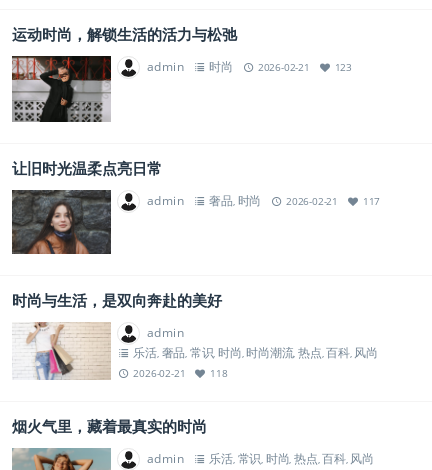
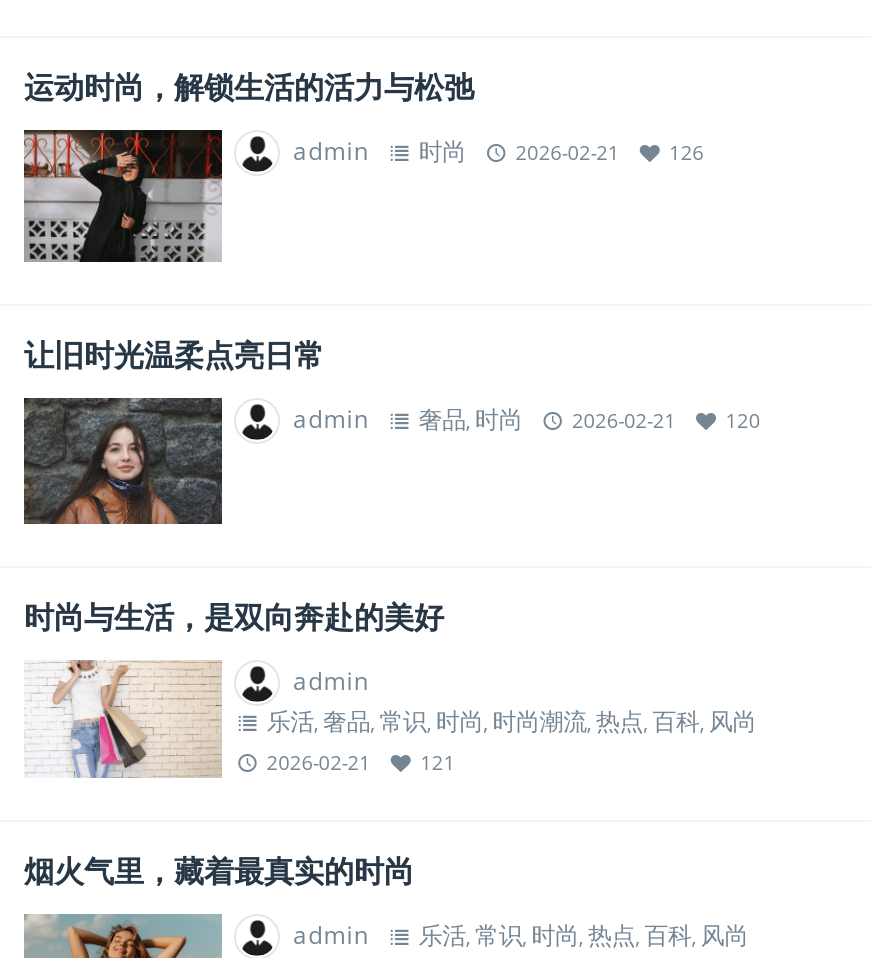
[146,58,352,75] admin 时尚 2026-02-21 123 -> [293,135,704,169] admin 时尚 2026-02-21 126
[146,192,380,209] admin 奢品,时尚 2026-02-21 117 -> [293,402,760,436] admin 奢品,时尚 2026-02-21 120
[130,366,227,380] 2026-02-21 118 -> [261,749,455,777] 2026-02-21 121

